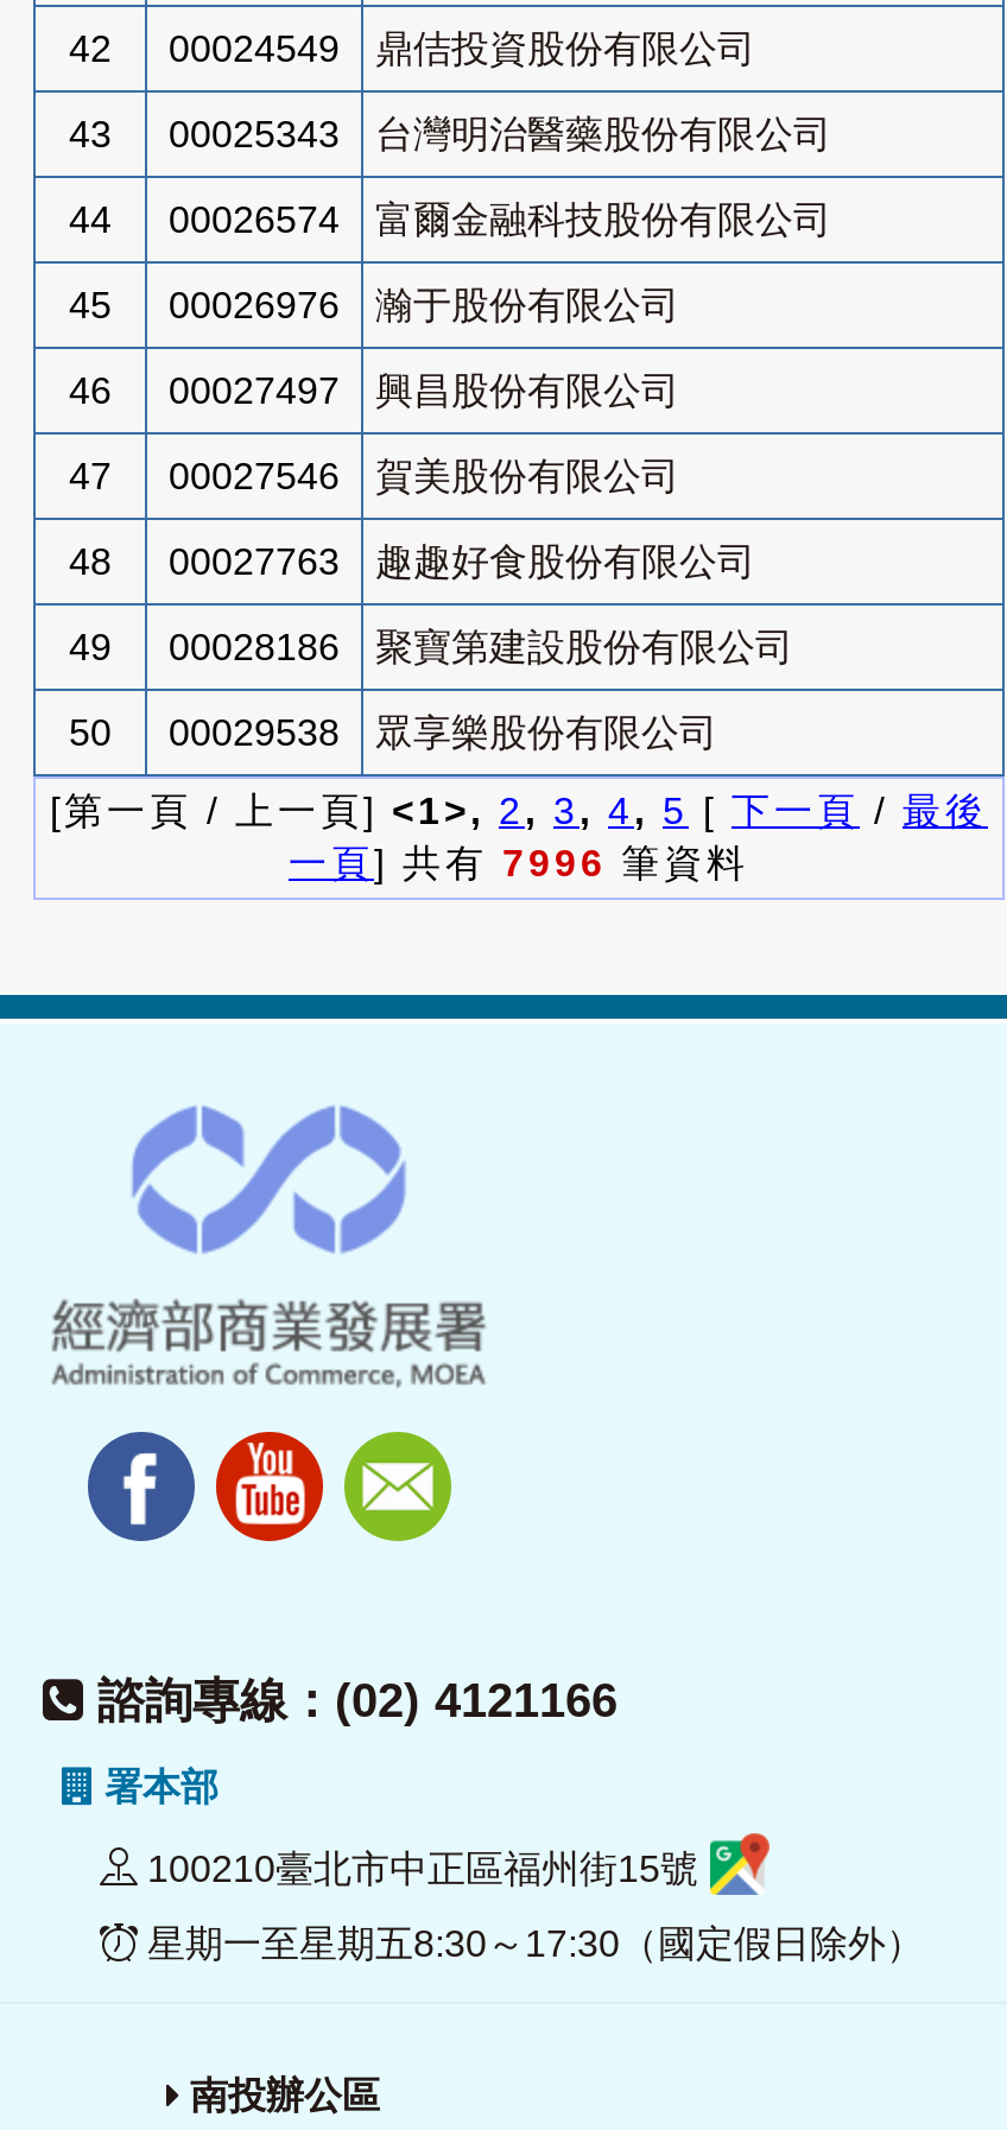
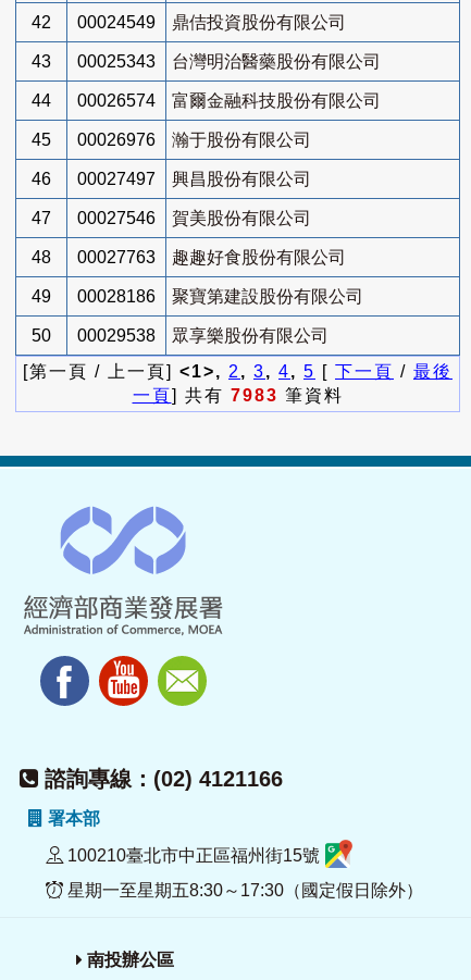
[289,843,749,883] 一頁] 共有7996筆資料 -> [132,386,343,405] 一頁] 共有7983筆資料

